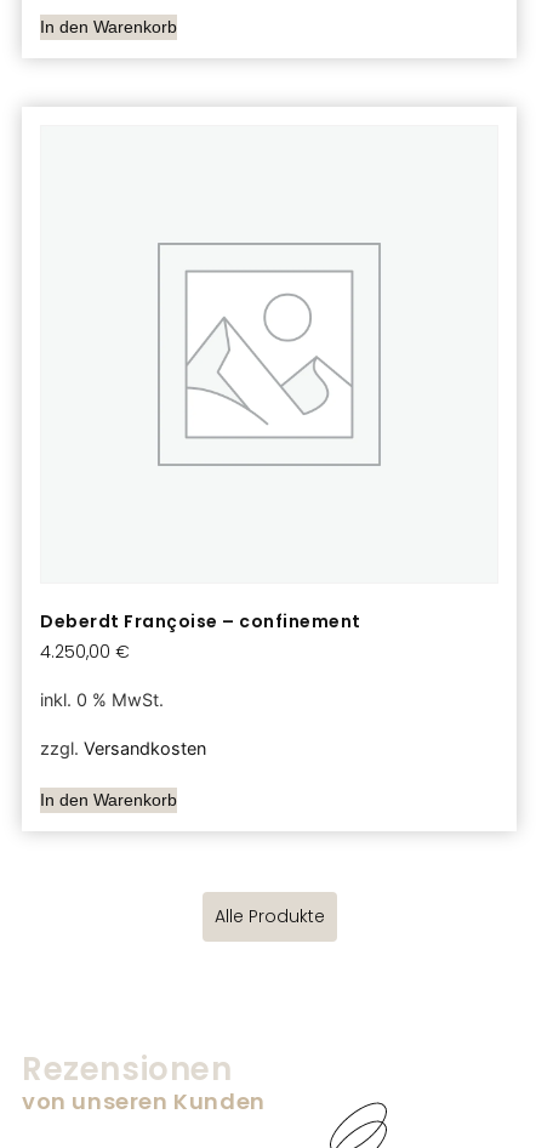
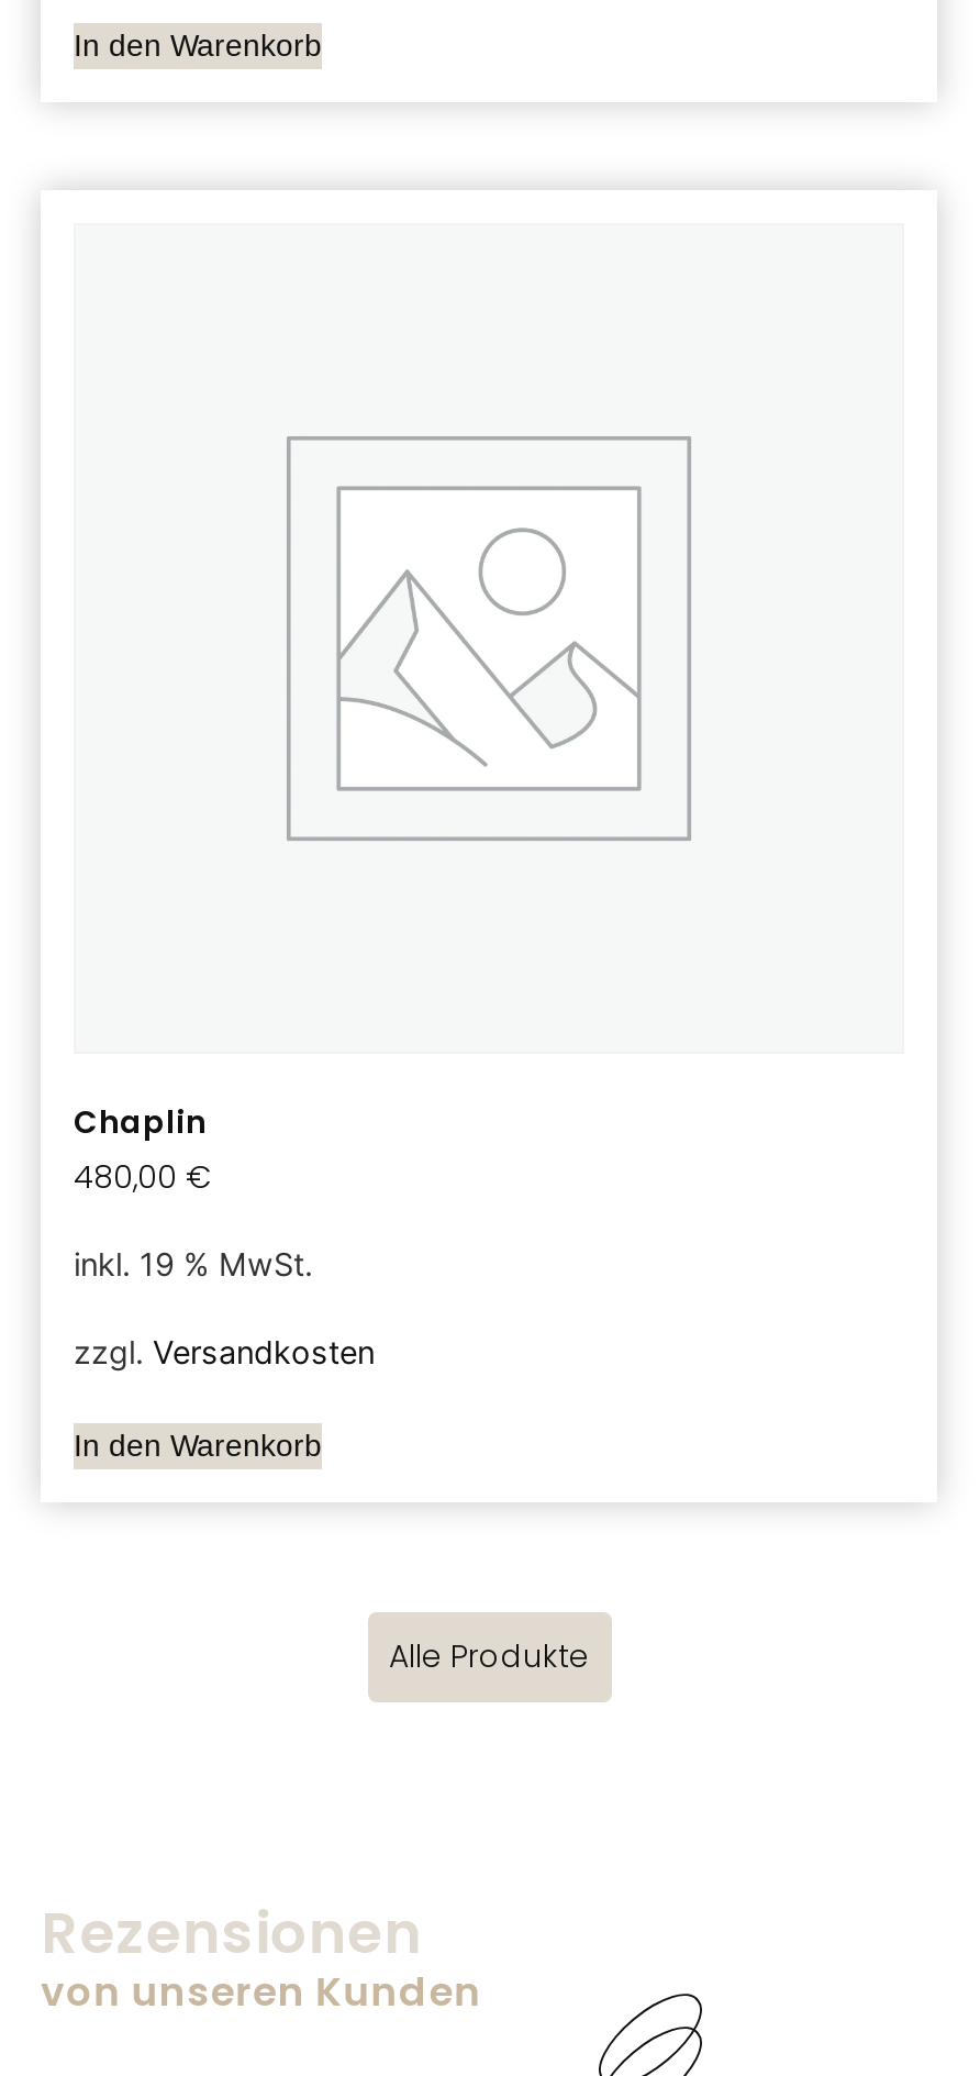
[40,609,361,663] Deberdt Françoise – confinement | 4.250,00 € -> [74,1099,212,1198] Chaplin | 480,00 €
[40,689,164,710] inkl. 0 % MwSt. -> [74,1245,313,1282] inkl. 19 % MwSt.

